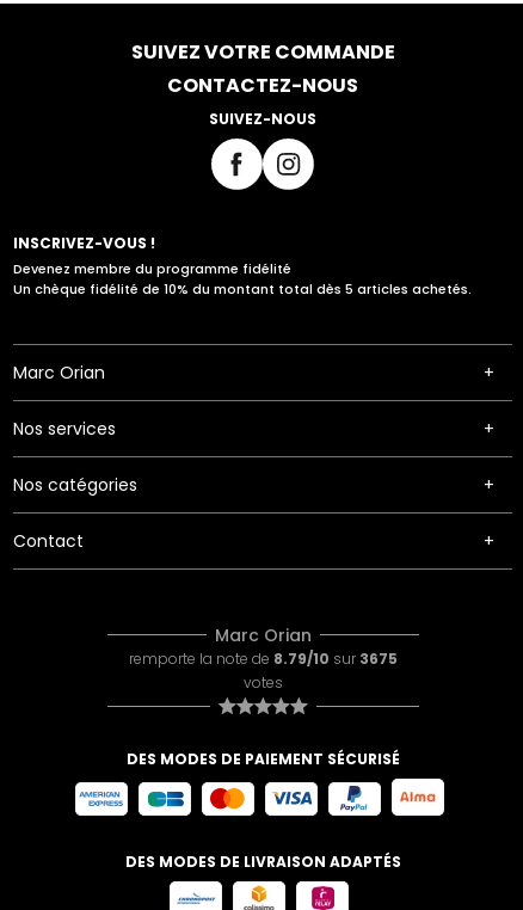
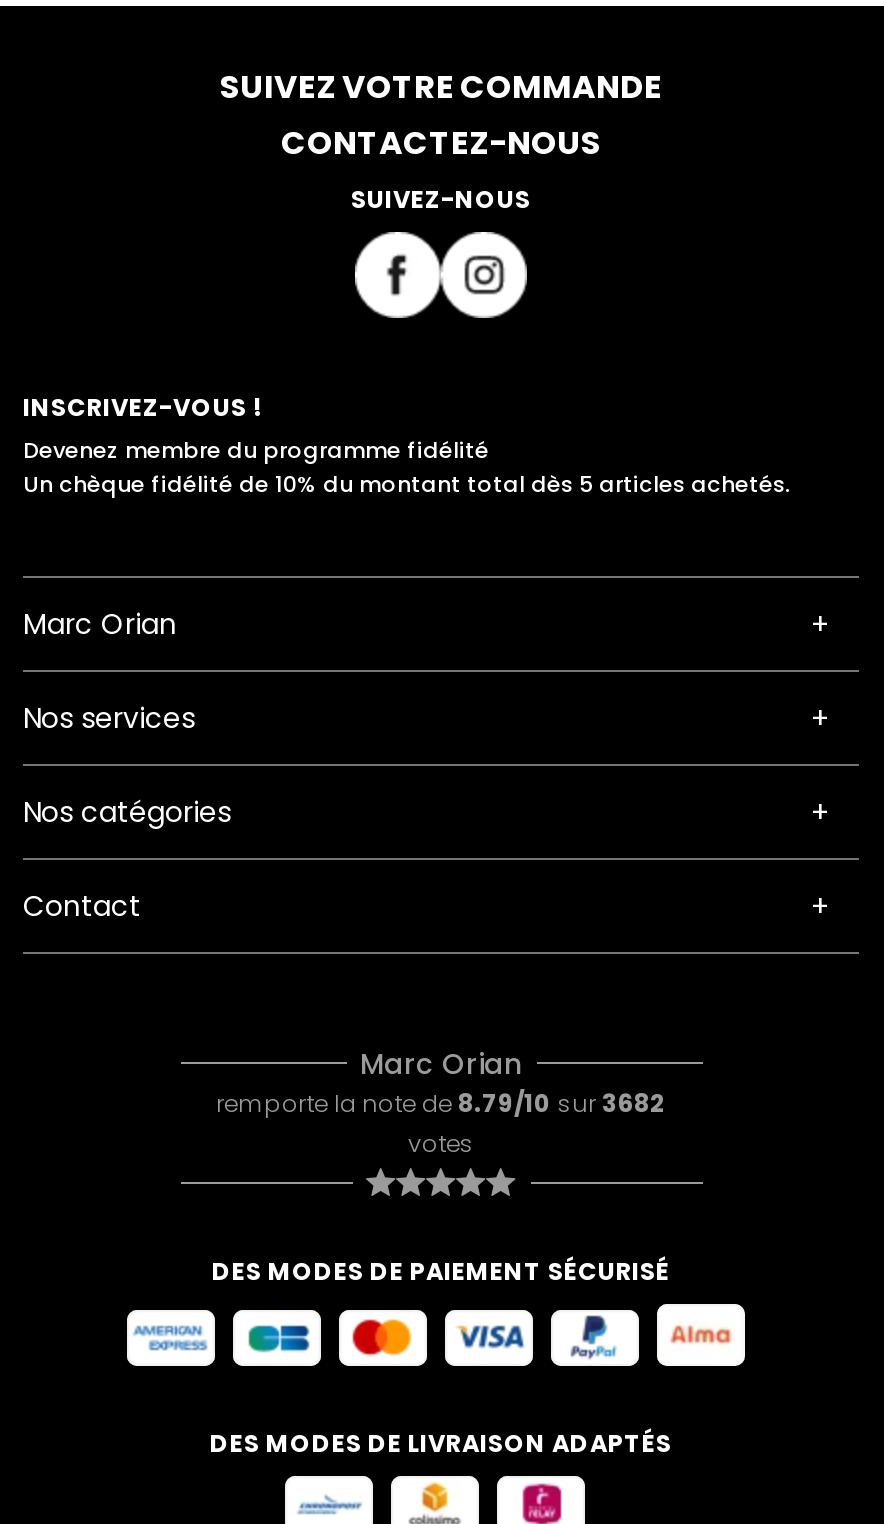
[128,648,397,668] remporte la note de 8.79/10 sur 3675 -> [216,1085,666,1119] remporte la note de 8.79/10 sur 3682

